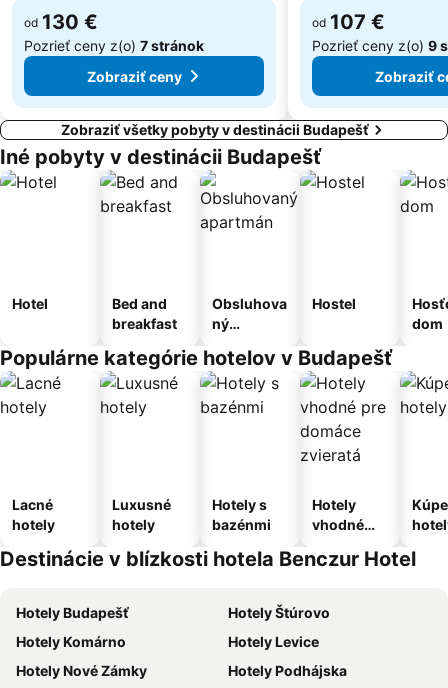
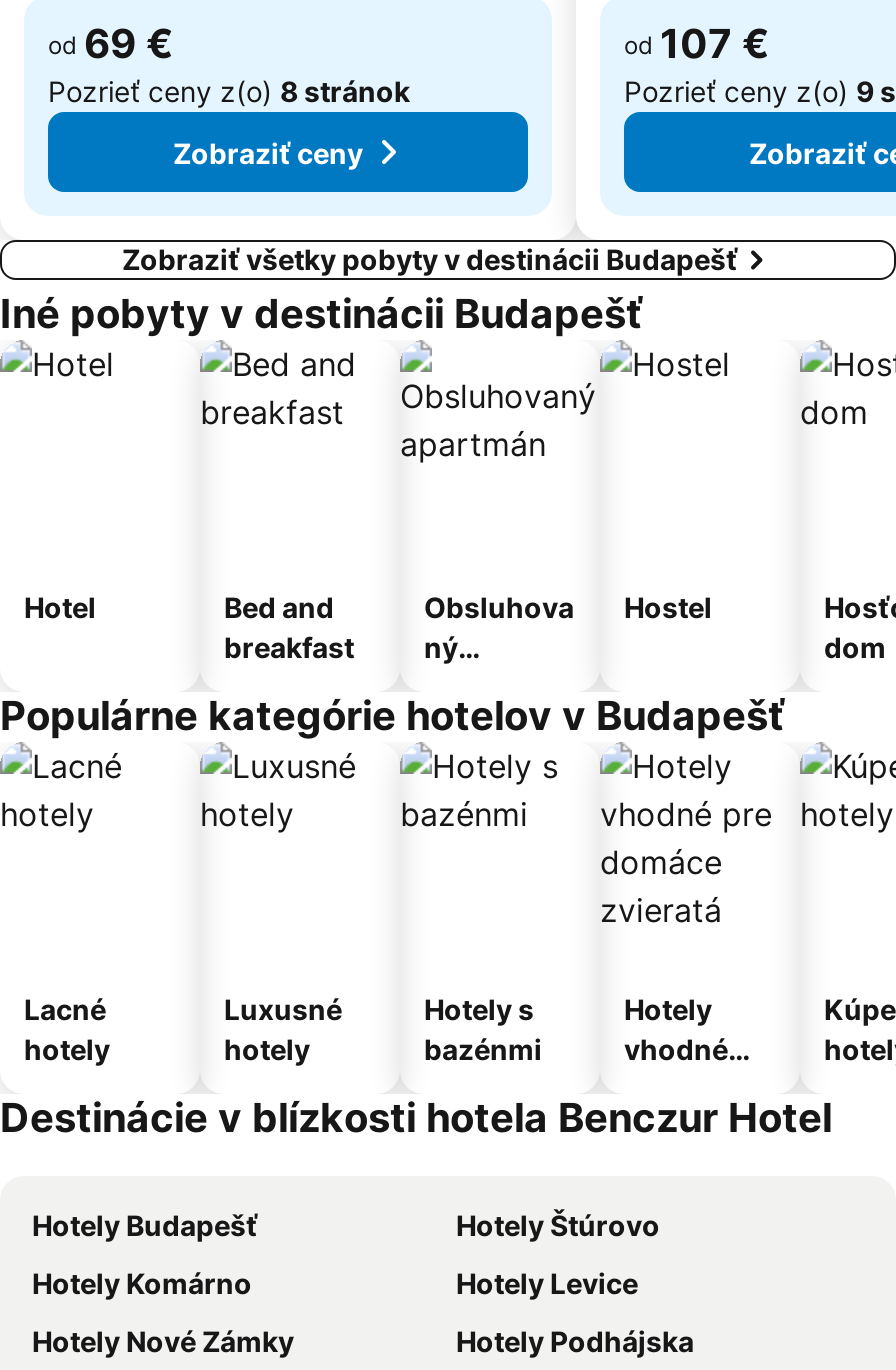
[24,10,204,54] od 130 € | Pozrieť ceny z(o) 7 stránok -> [48,20,410,108] od 69 € | Pozrieť ceny z(o) 8 stránok

